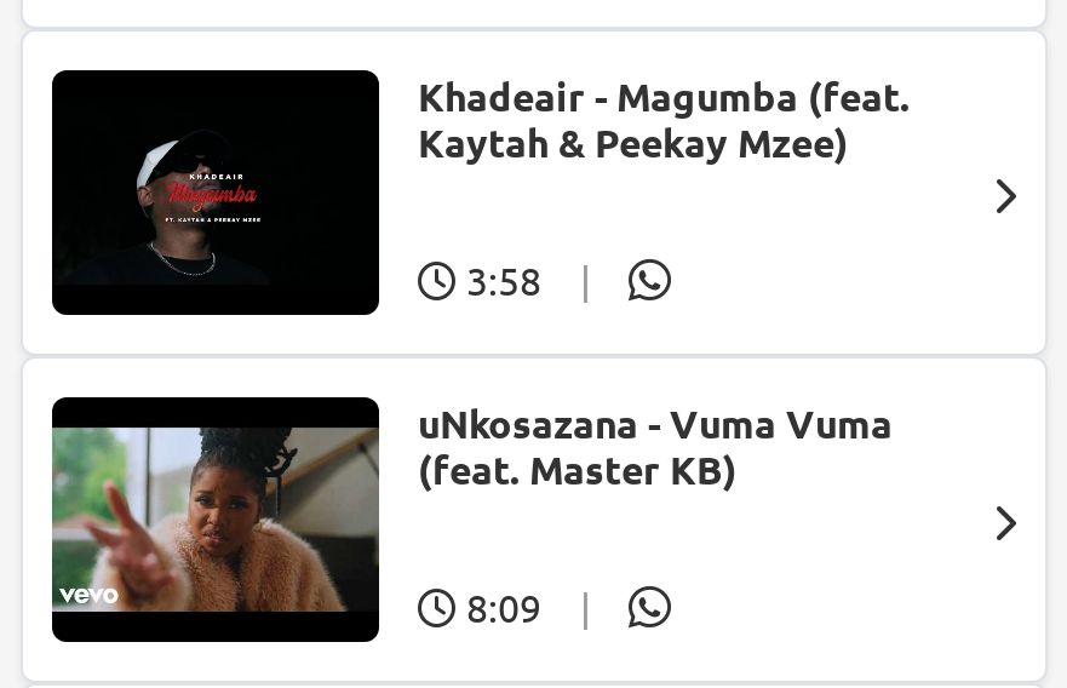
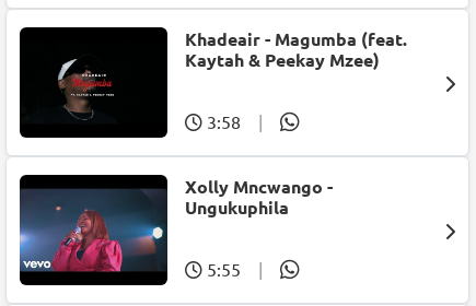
[50,397,893,613] [image] | uNkosazana - Vuma Vuma | (feat. Master KB) -> [19,175,333,272] [image] | Xolly Mncwango - | Ungukuphila
[466,581,541,629] 8:09 -> [207,258,241,280] 5:55

